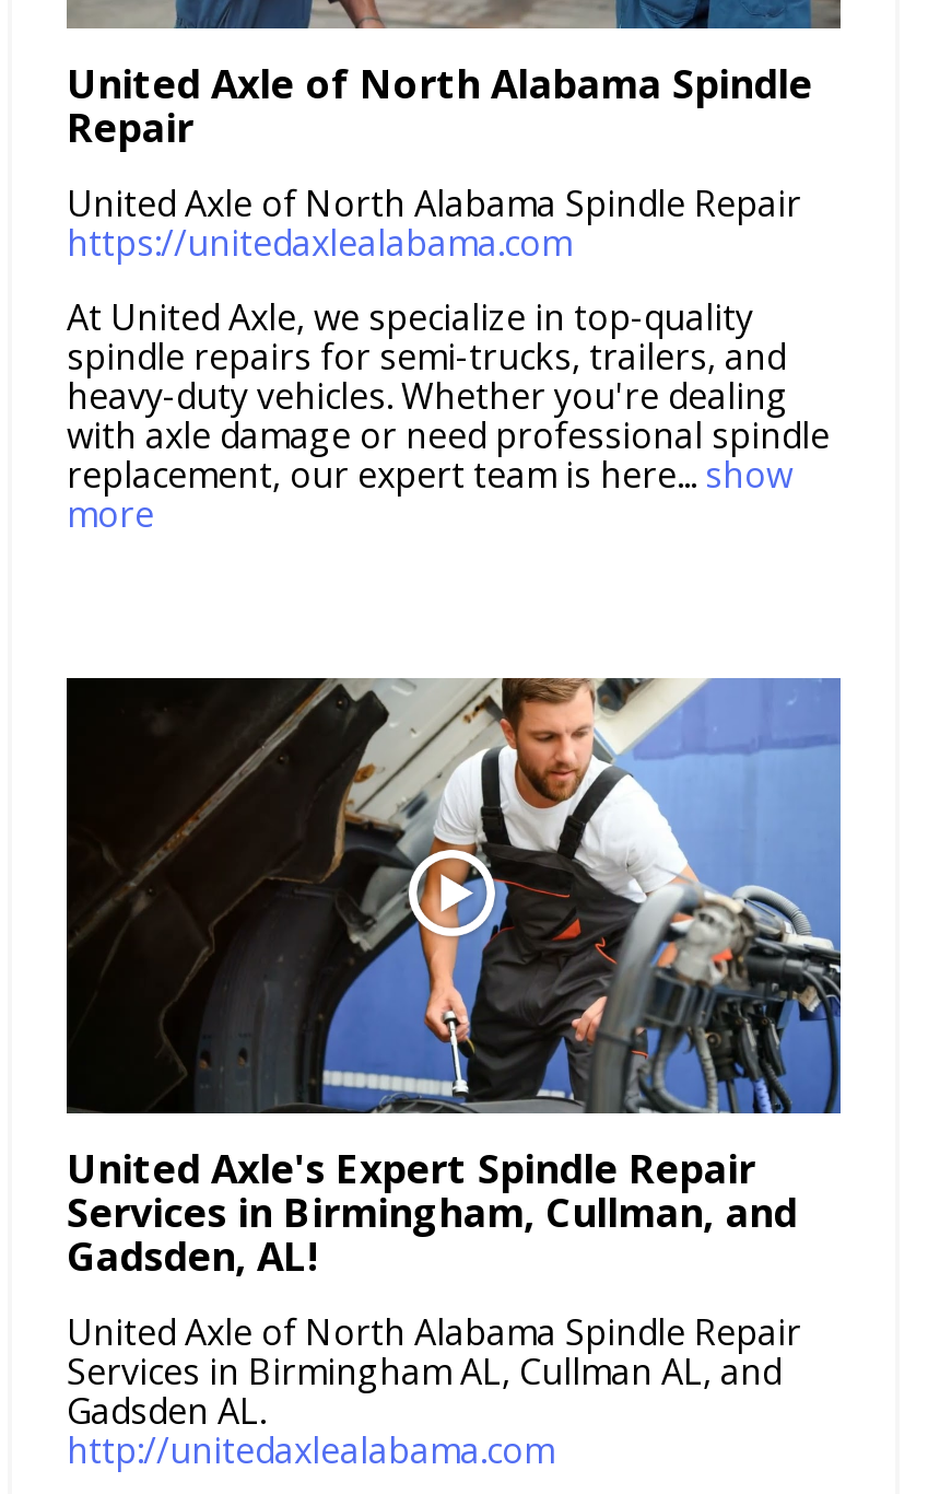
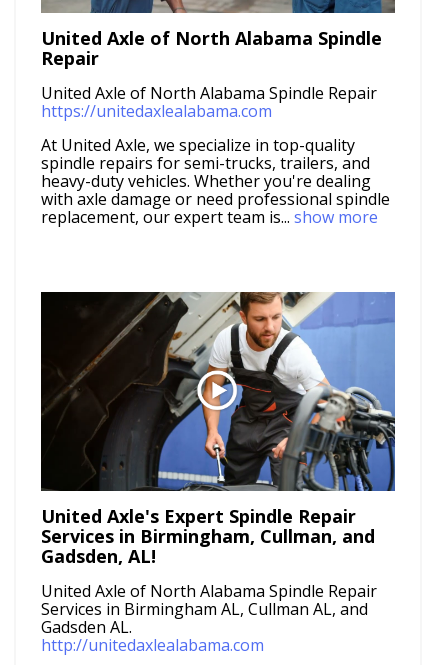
[67,450,792,537] replacement, our expert team is here...show | more -> [41,205,378,227] replacement, our expert team is...show more

